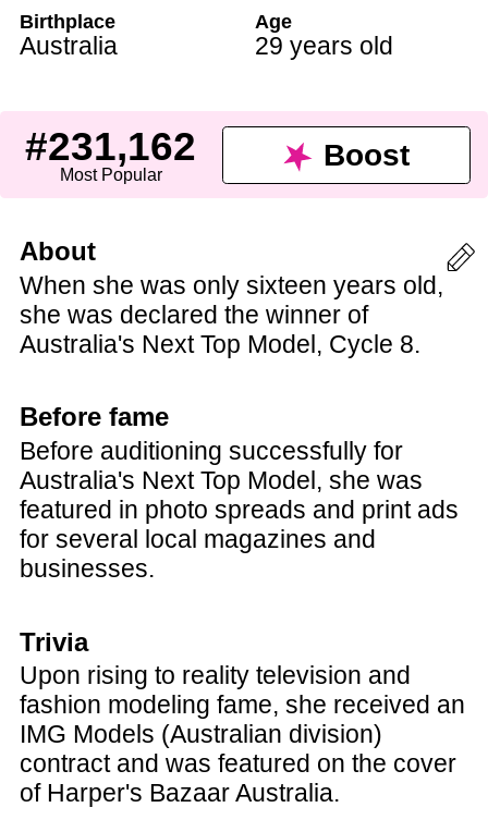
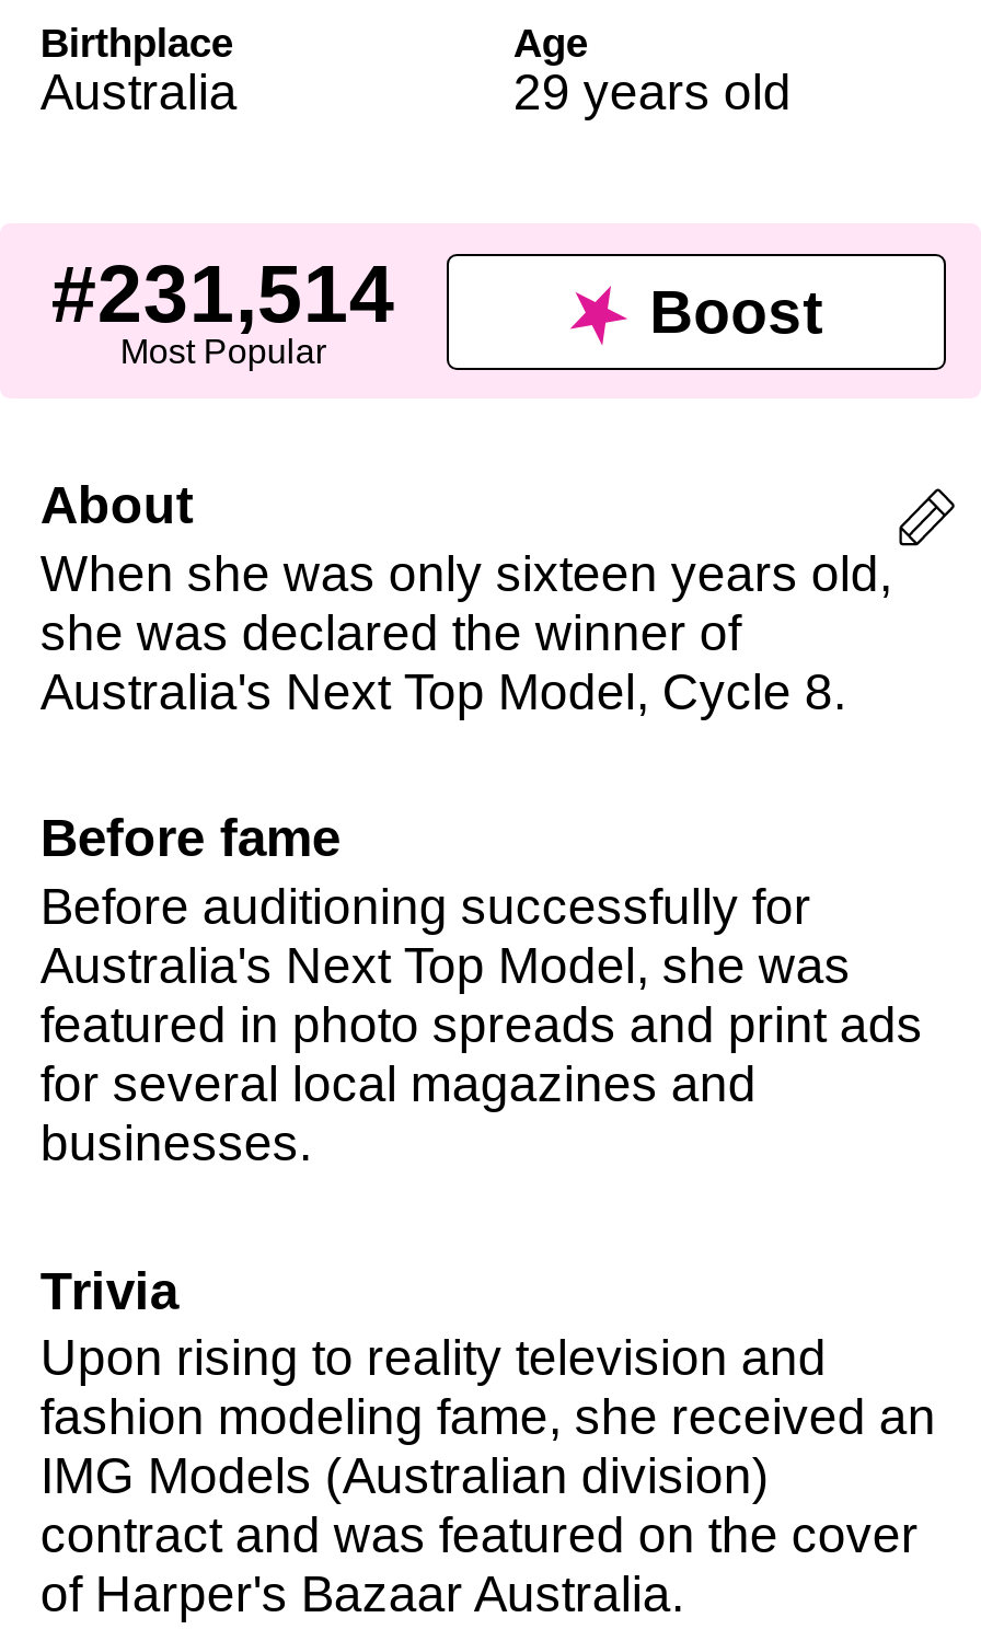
[25,124,196,168] #231,162 -> [51,249,395,338] #231,514

